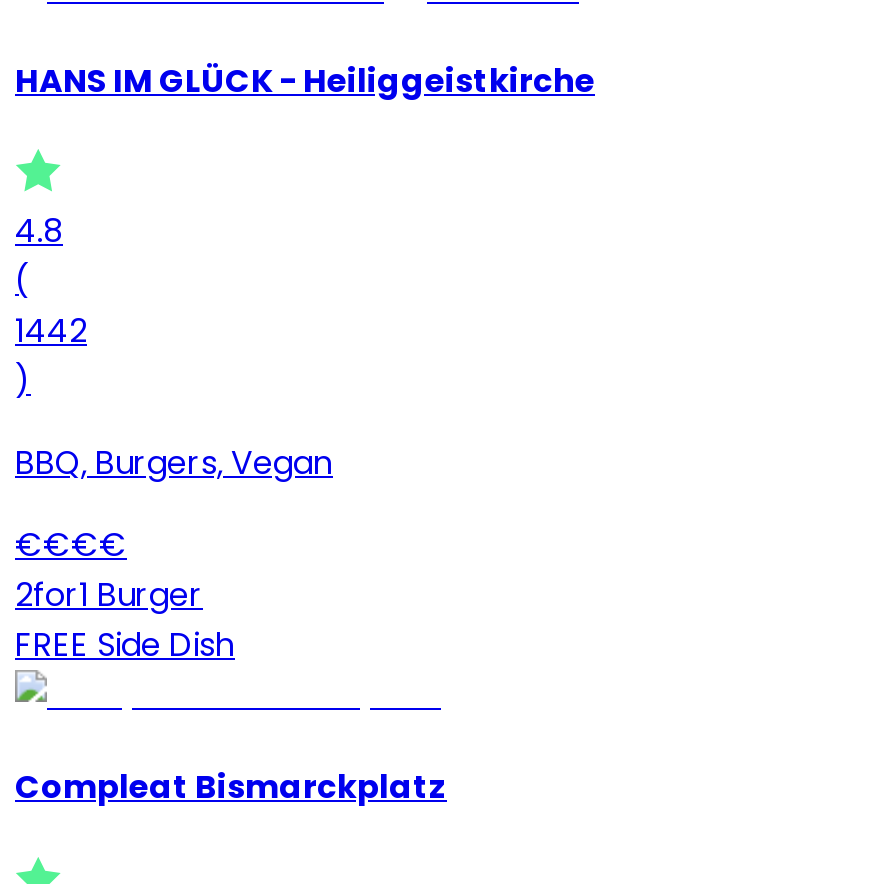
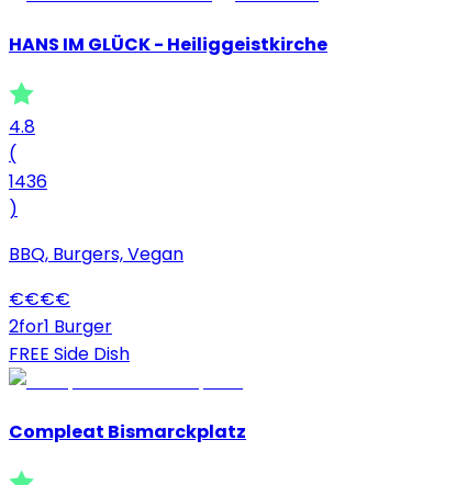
[15,308,87,354] 1442 -> [9,169,47,194] 1436

